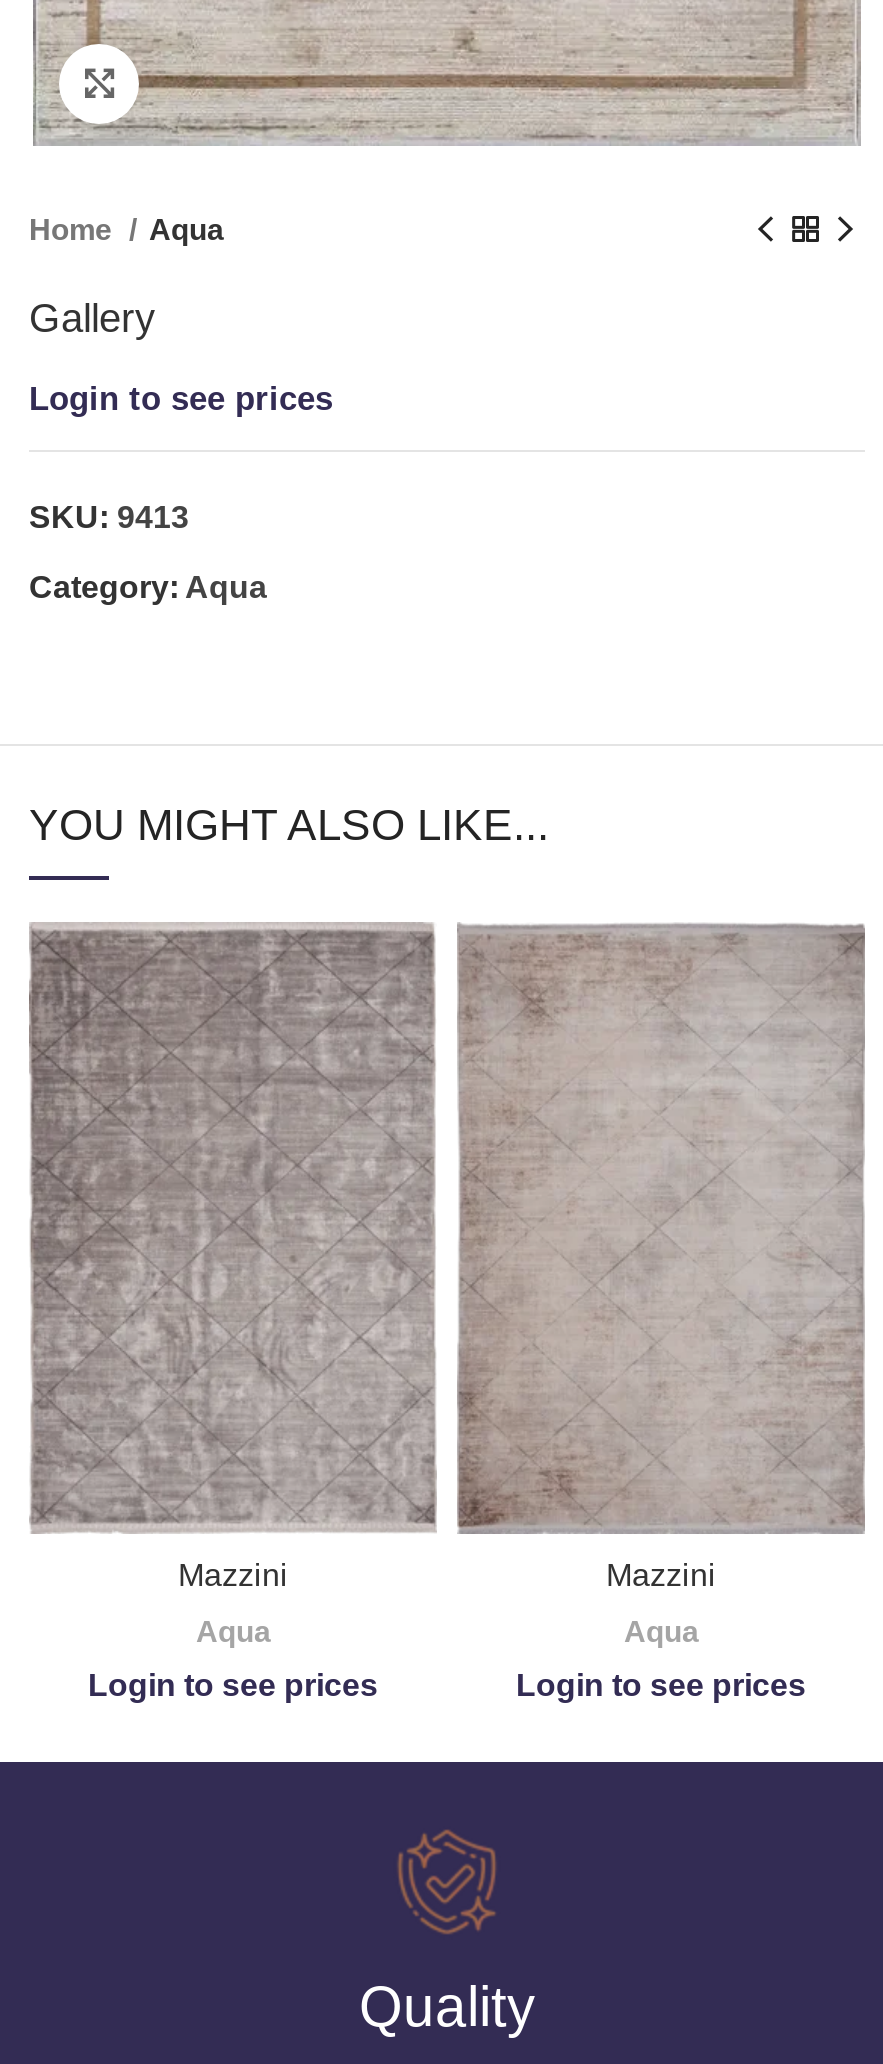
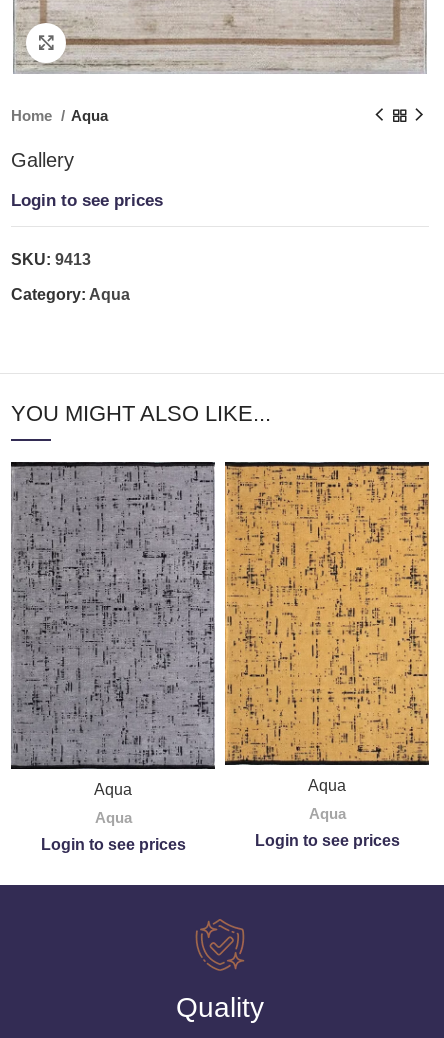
[29,922,435,1592] [image] | Mazzini -> [10,462,216,798] [image] | Aqua
[457,922,865,1592] [image] | Mazzini -> [224,462,430,794] [image] | Aqua

